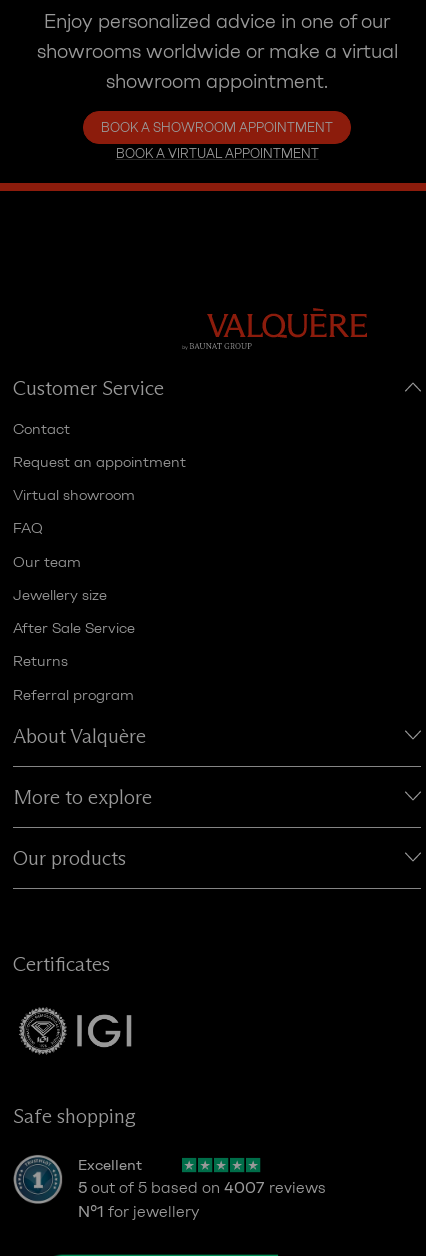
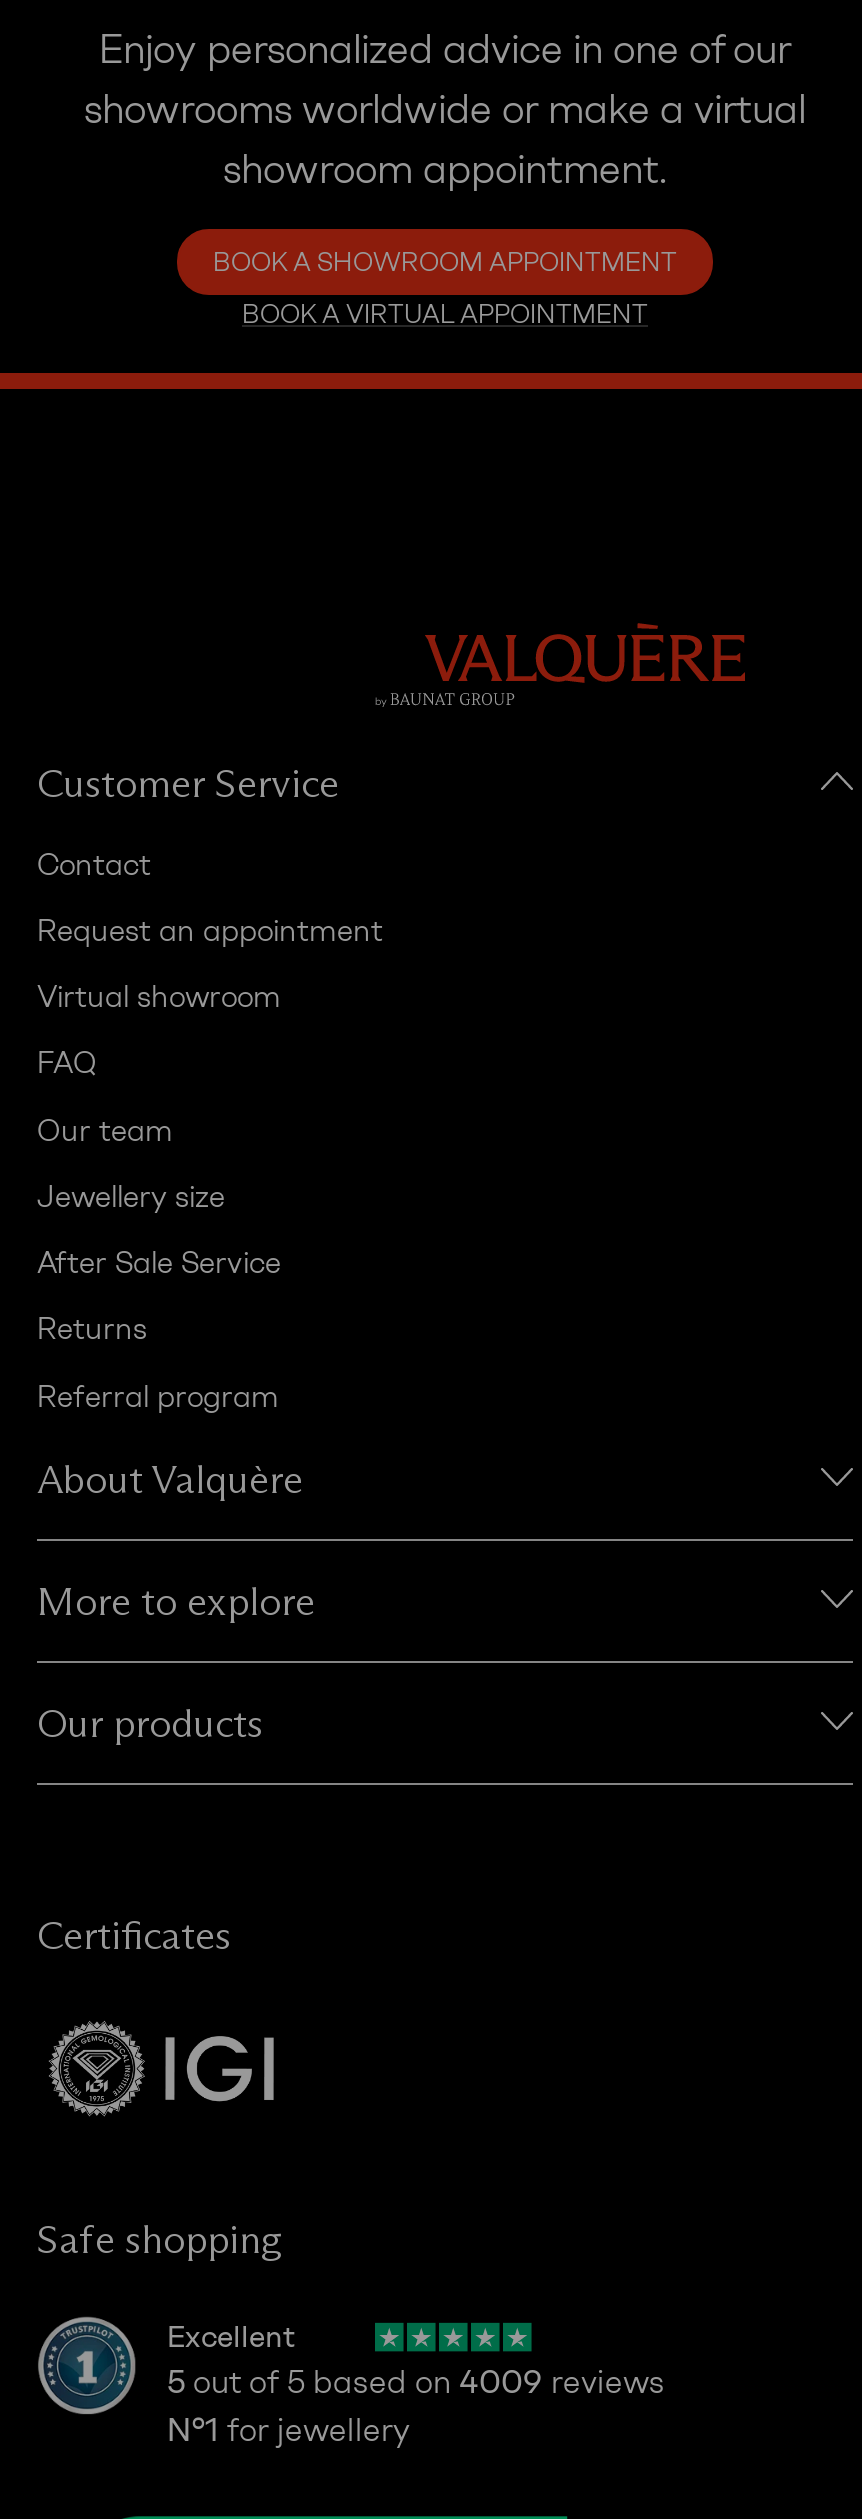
[78,1177,326,1196] 5 out of 5 based on 4007 reviews -> [167,2362,665,2400] 5 out of 5 based on 4009 reviews

